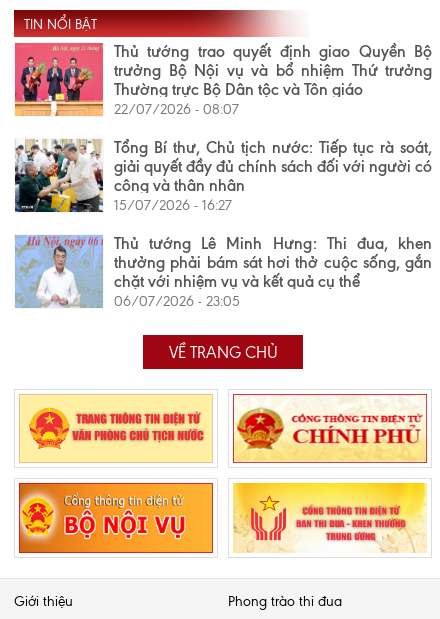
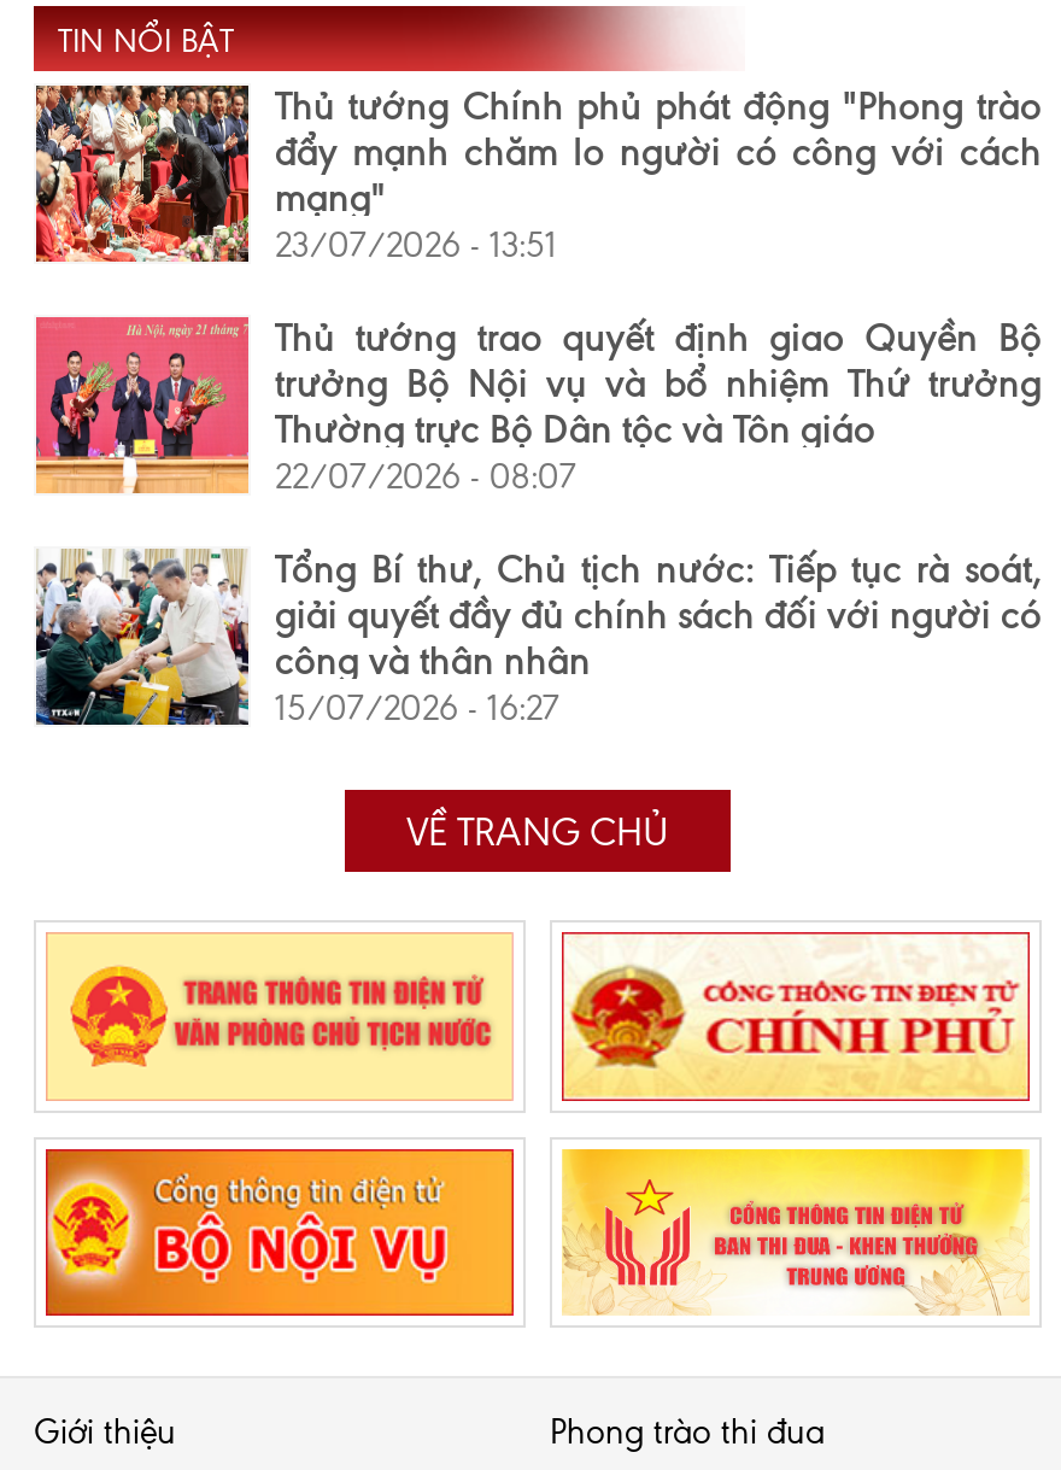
none -> [34,70,1042,267] [image] | Thủ tướng Chính phủ phát động "Phong trào | đẩy mạnh chăm lo người có công với cách | mạng" | 23/07/2026 - 13:51
moved [13,42,432,214] -> [31,315,1042,730]: [image] | Thủ tướng trao quyết định giao Quyền Bộ | trưởng Bộ Nội vụ và bổ nhiệm Thứ trưởng | ... | công và thân nhân | 15/07/2026 - 16:27
[15,234,432,310] [image] | Thủ tướng Lê Minh Hưng: Thi đua, khen | thưởng phải bám sát hơi thở cuộc sống, gắn | chặt với nhiệm vụ và kết quả cụ thể | 06/07/2026 - 23:05 -> none

